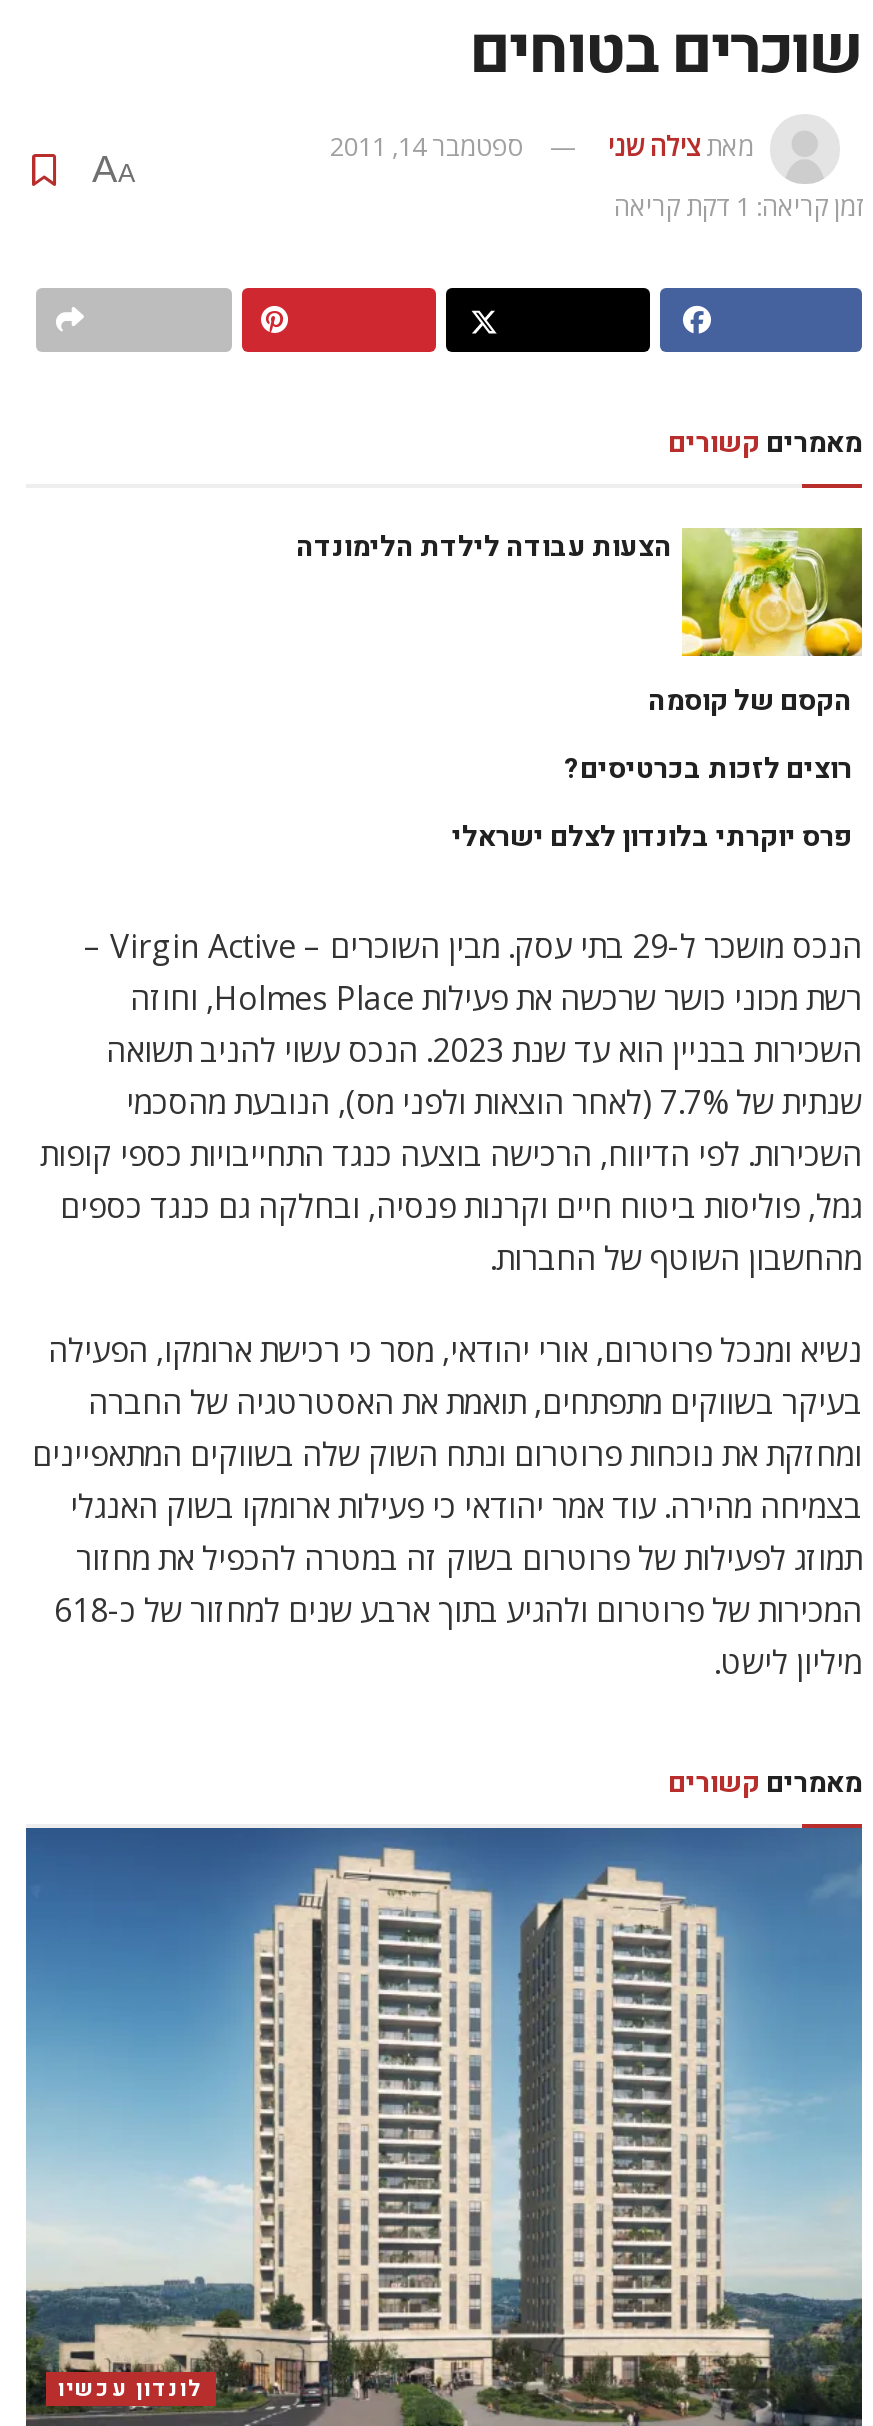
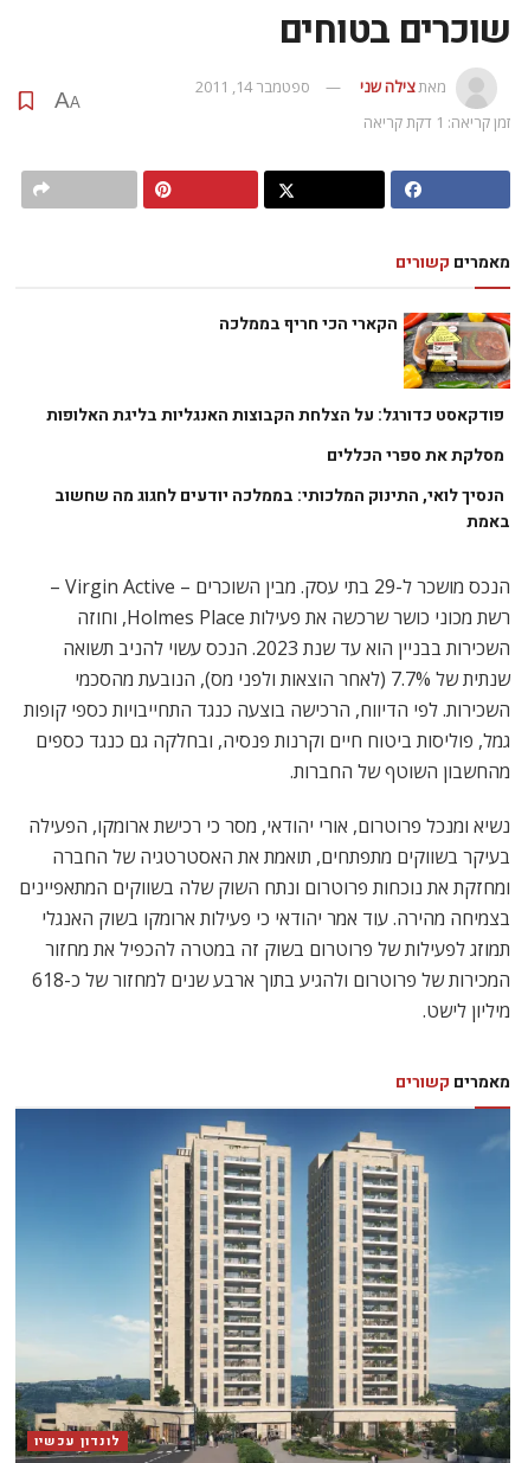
[296,526,864,622] [image] | הצעות עבודה לילדת הלימונדה -> [219,311,511,390] [image] | הקארי הכי חריף בממלכה
[648,680,852,722] הקסם של קוסמה -> [46,403,504,428] פודקאסט כדורגל: על הצלחת הקבוצות האנגליות בליגת האלופות
[564,748,852,790] רוצים לזכות בכרטיסים? -> [327,443,504,468] מסלקת את ספרי הכללים
[452,816,852,858] פרס יוקרתי בלונדון לצלם ישראלי -> [54,483,510,534] הנסיך לואי, התינוק המלכותי: בממלכה יודעים לחגוג מה שחשוב | באמת

